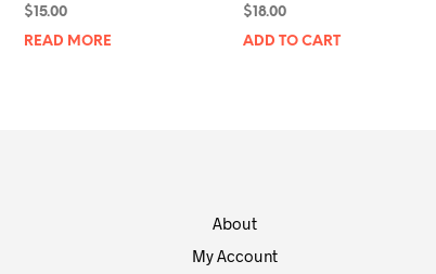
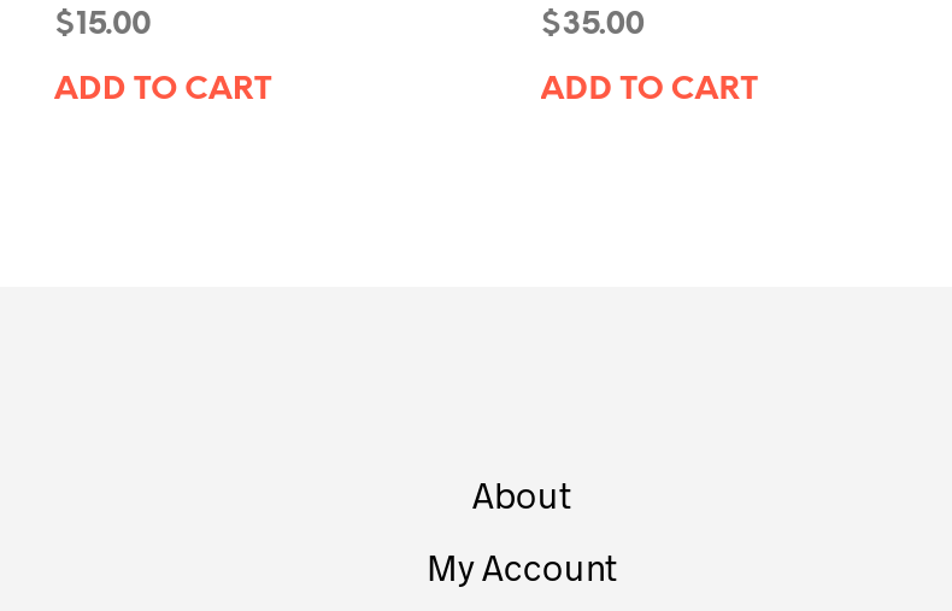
[243,6,286,20] $18.00 -> [541,11,644,42] $35.00
[24,35,112,49] READ MORE -> [54,76,271,107] ADD TO CART

